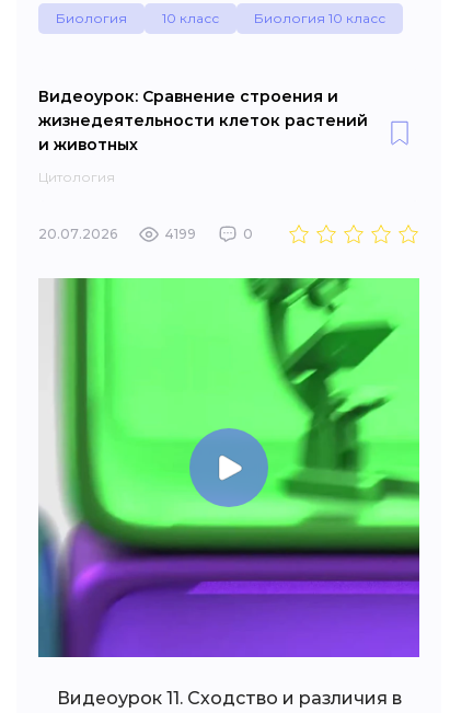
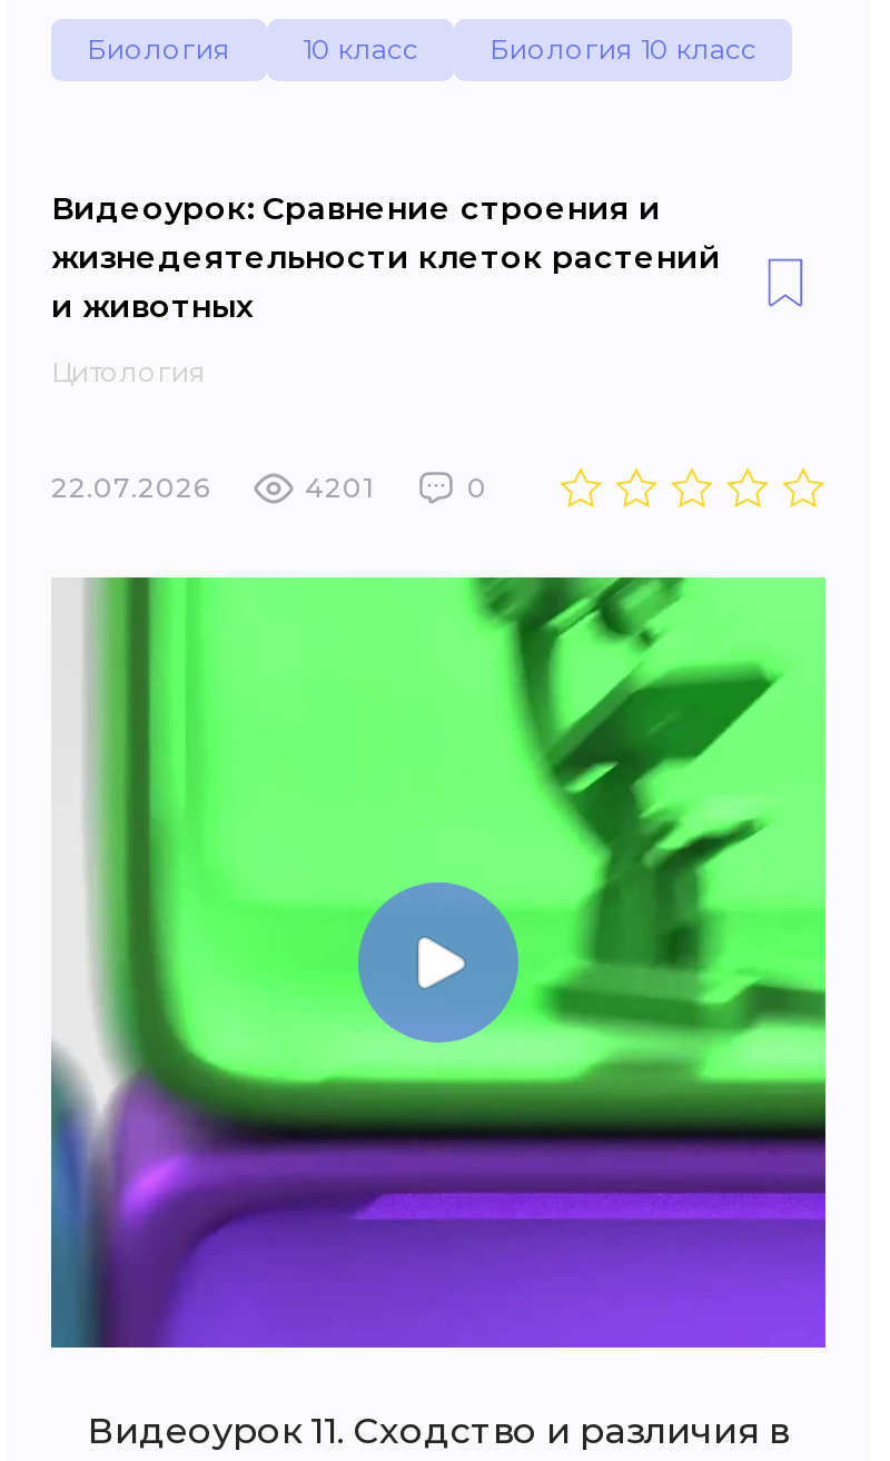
[38,225,117,242] 20.07.2026 -> [51,470,209,504] 22.07.2026
[164,225,196,242] 4199 -> [305,470,372,504] 4201

